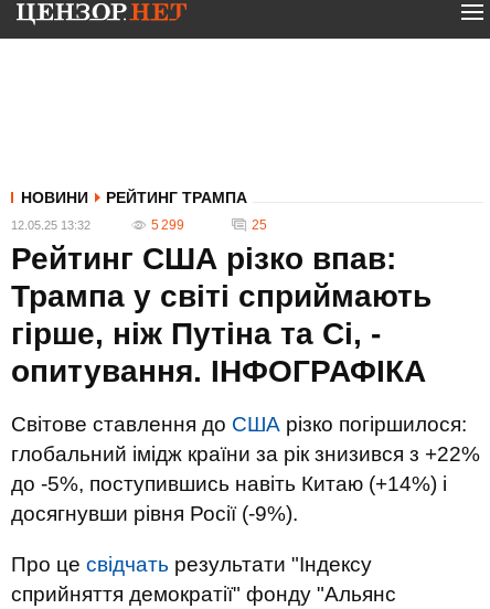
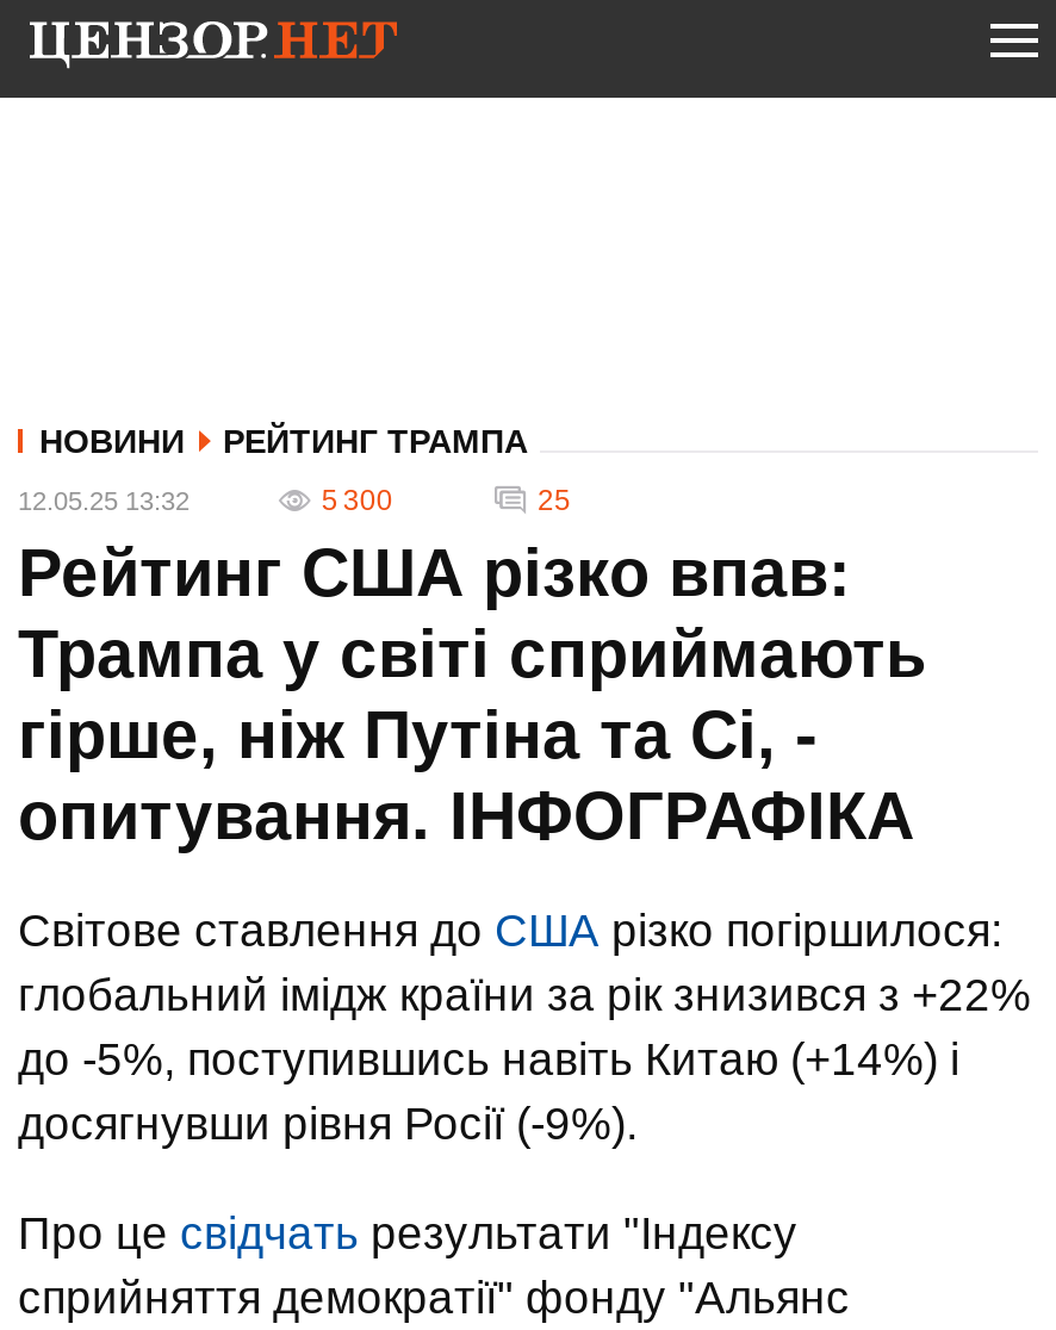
[152,217,185,233] 5 299 -> [322,483,393,517] 5 300

